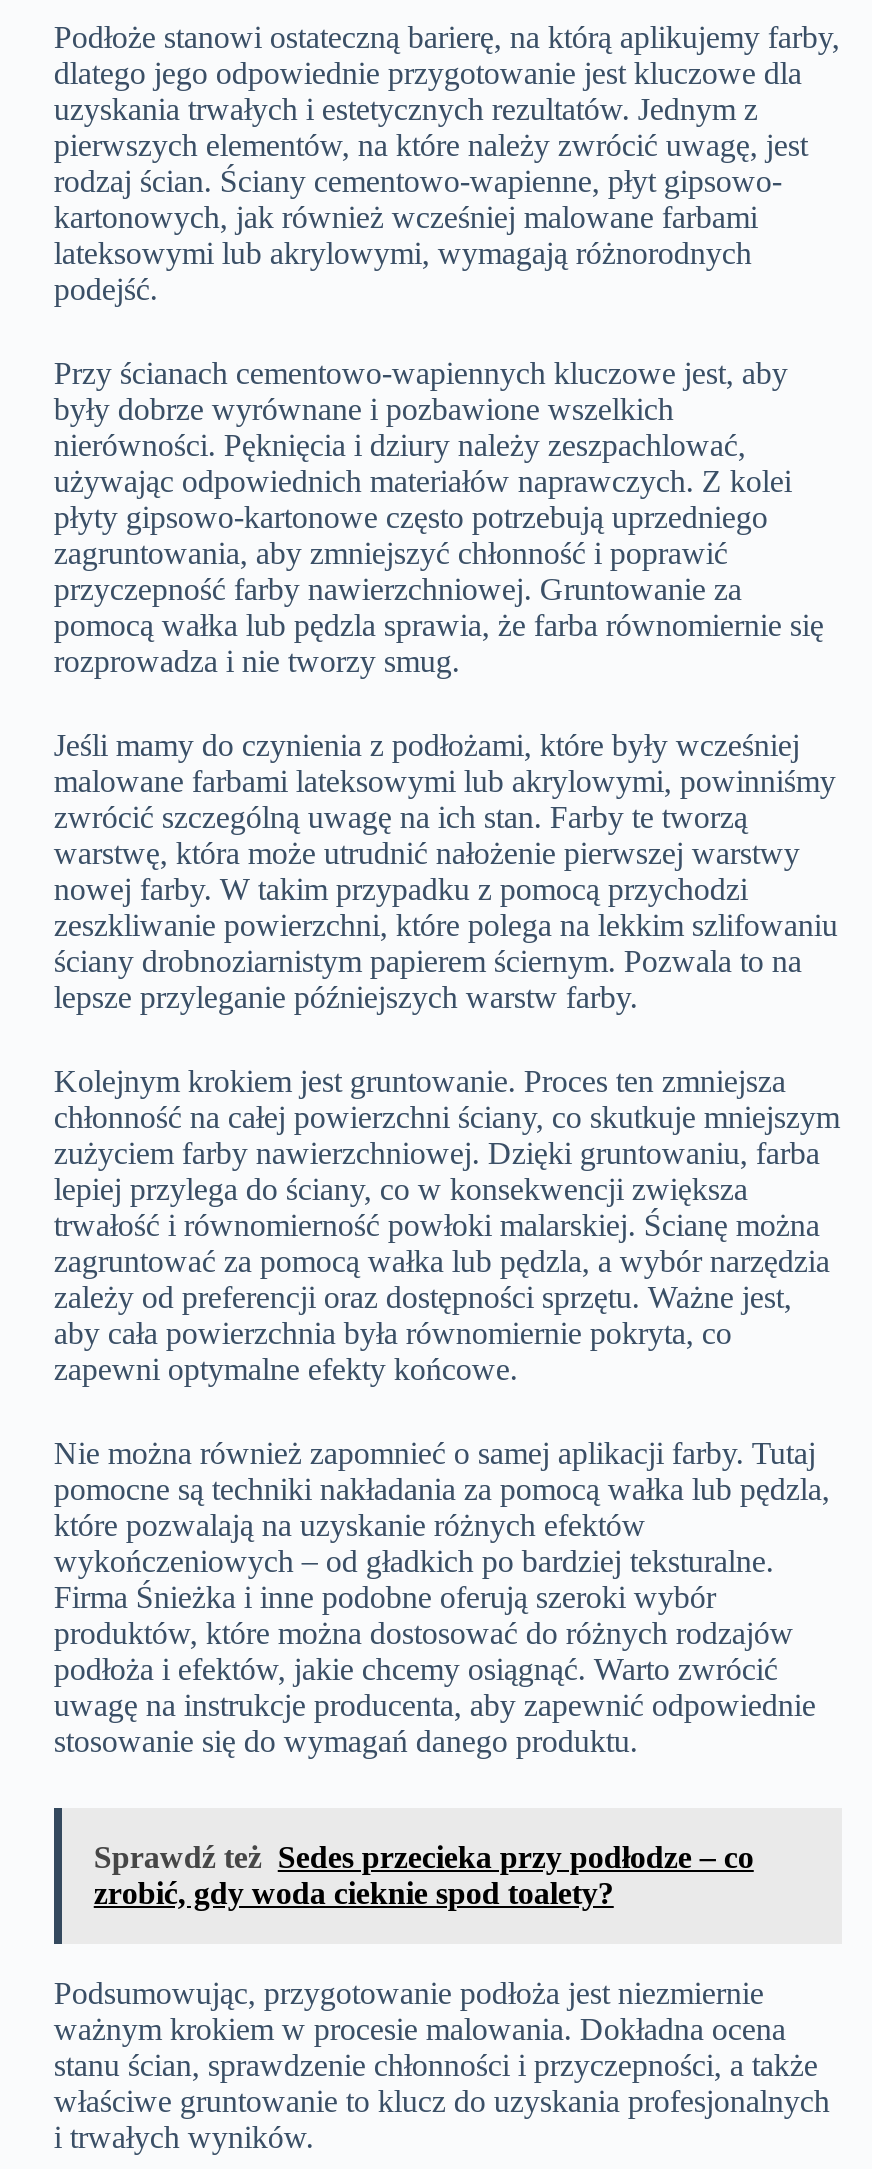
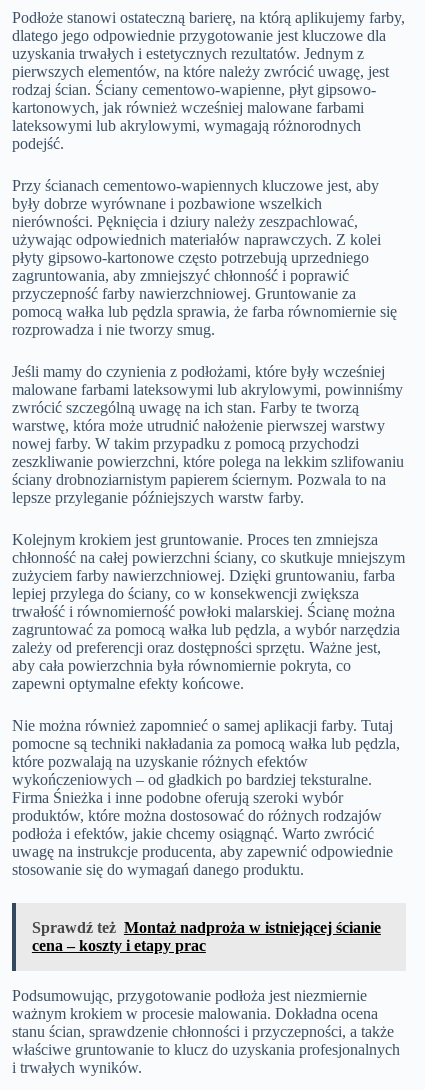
[94,1840,754,1910] Sprawdź też Sedes przecieka przy podłodze – co | zrobić, gdy woda cieknie spod toalety? -> [32,919,381,954] Sprawdź też Montaż nadproża w istniejącej ścianie | cena – koszty i etapy prac

